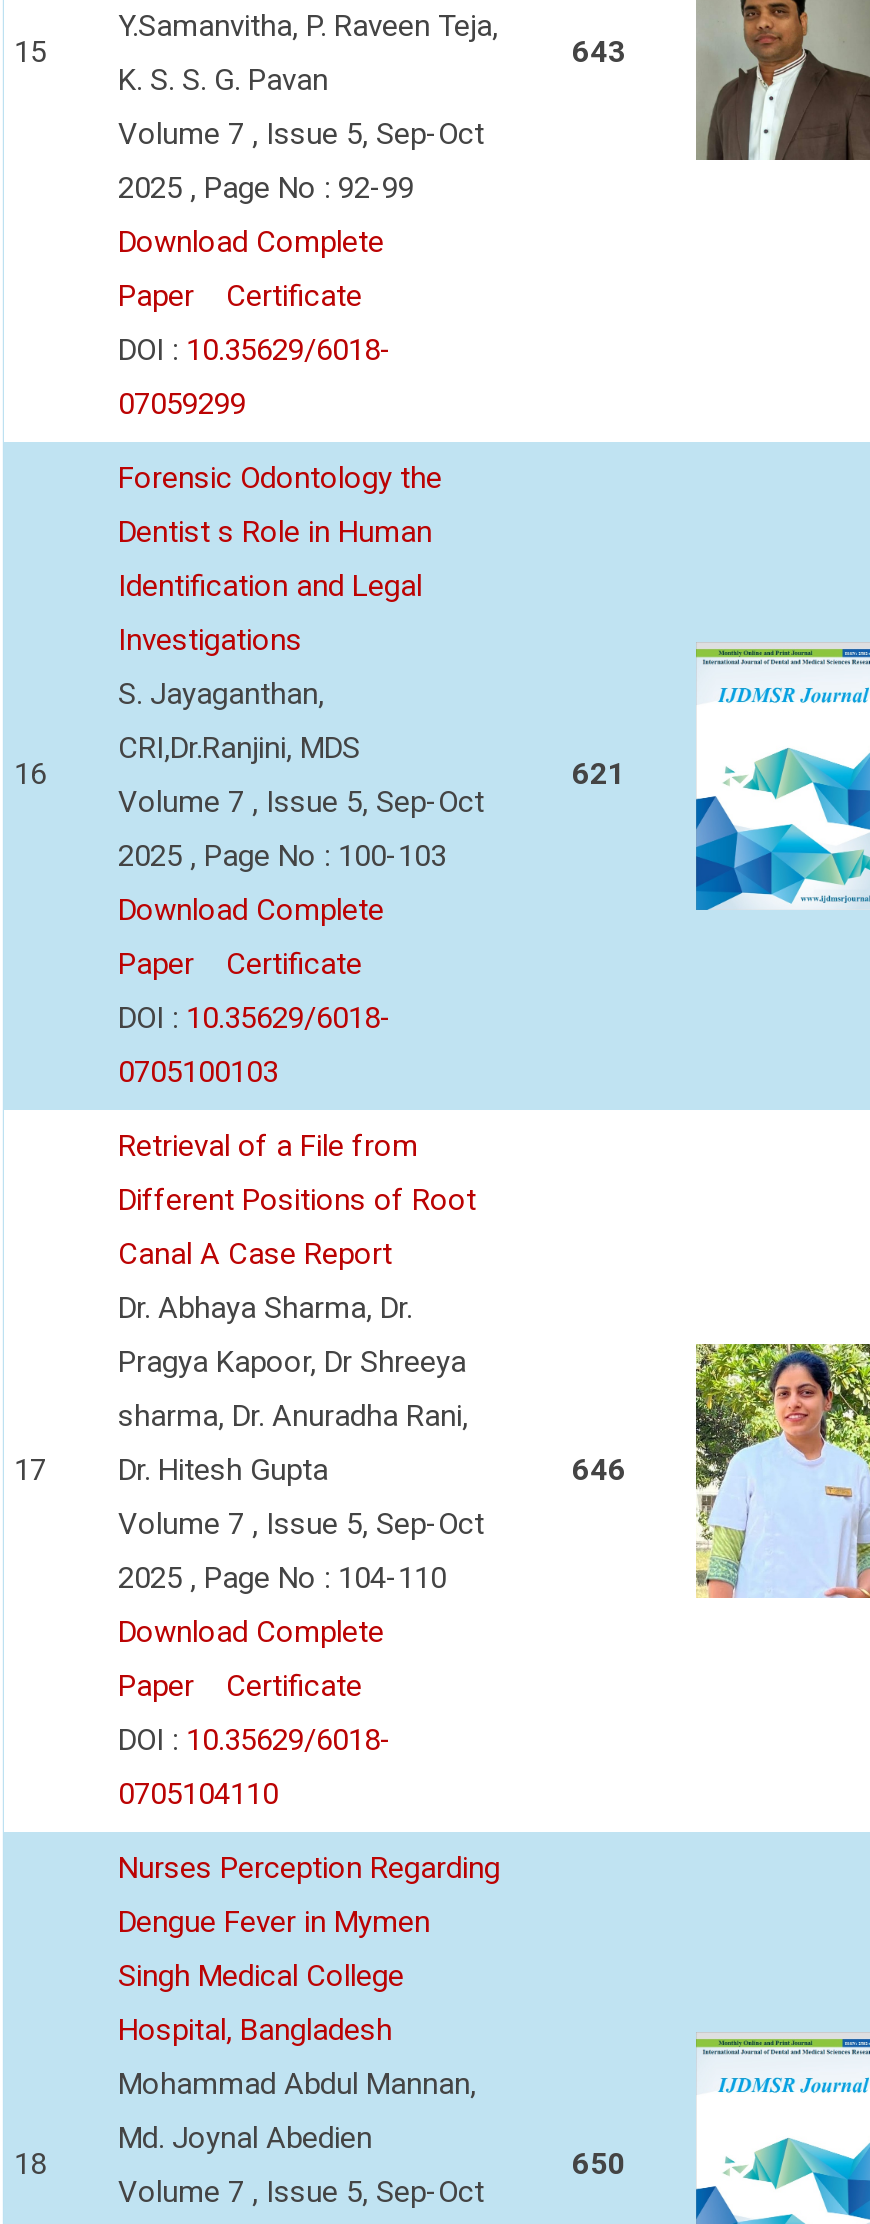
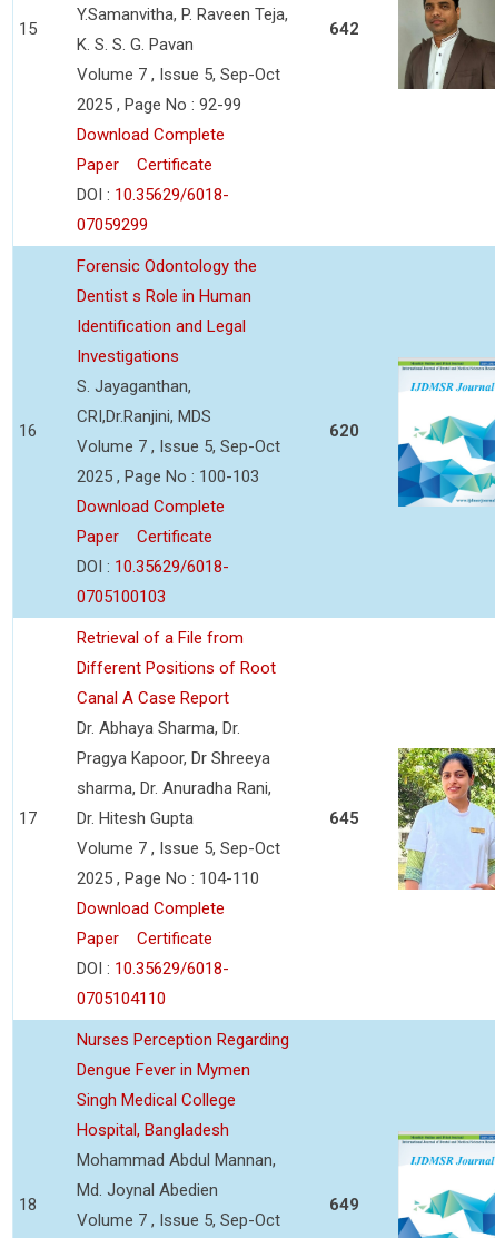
[572,35,626,71] 643 -> [329,19,359,39] 642
[572,757,626,793] 621 -> [329,421,359,441] 620
[572,1453,626,1489] 646 -> [329,809,359,829] 645
[572,2147,626,2183] 650 -> [329,1195,359,1215] 649

